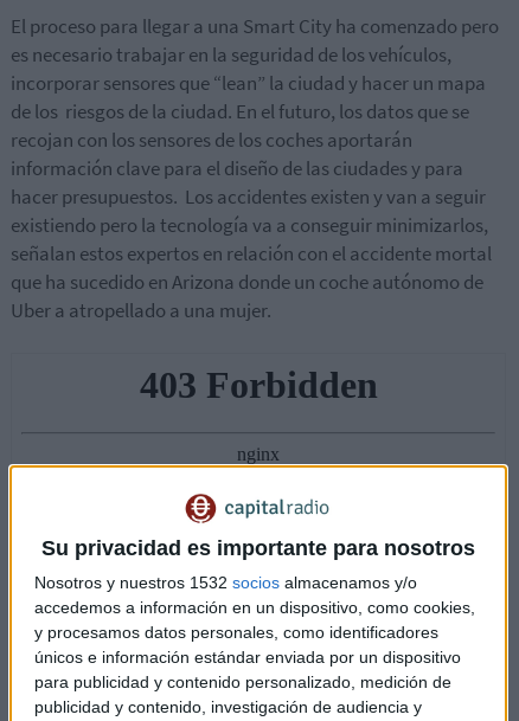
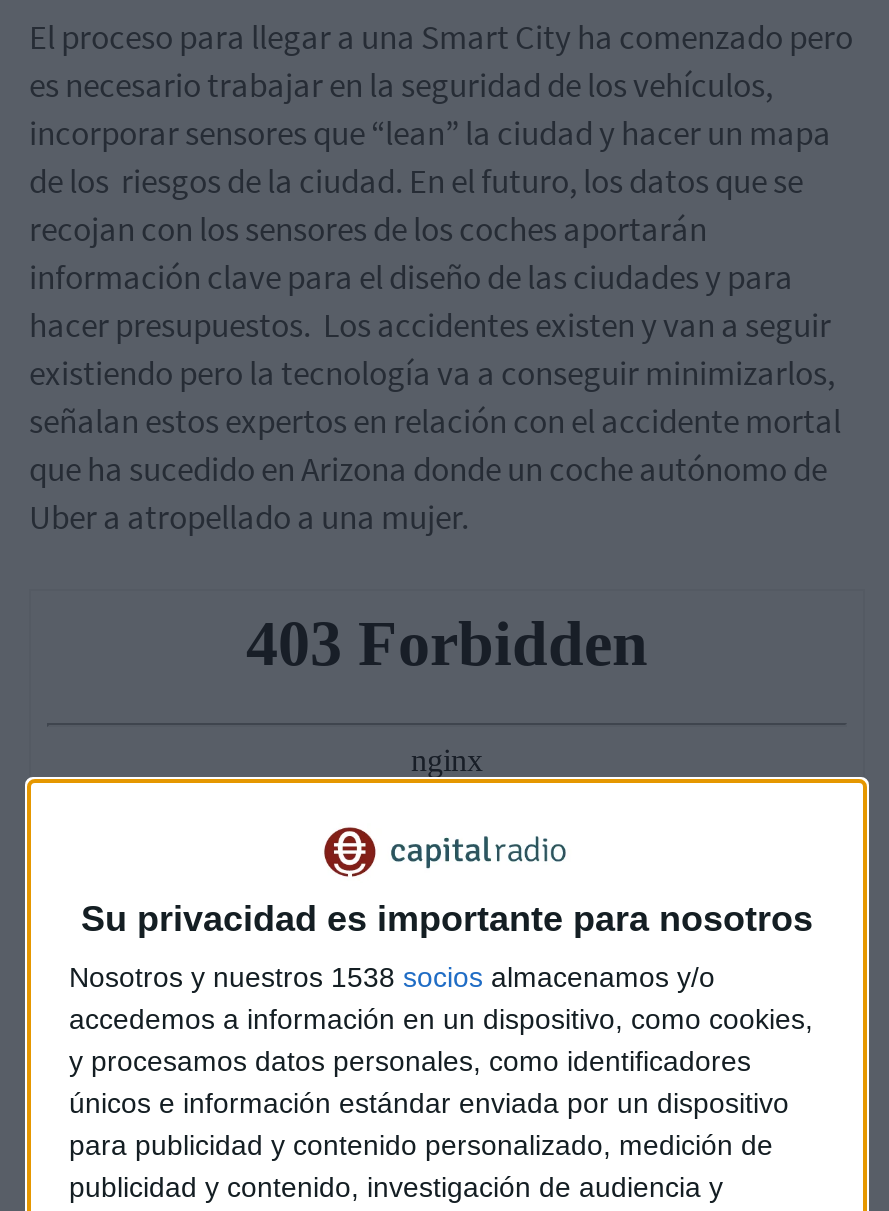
[34,573,417,592] Nosotros y nuestros 1532 socios almacenamos y/o -> [69,961,715,993] Nosotros y nuestros 1538 socios almacenamos y/o

